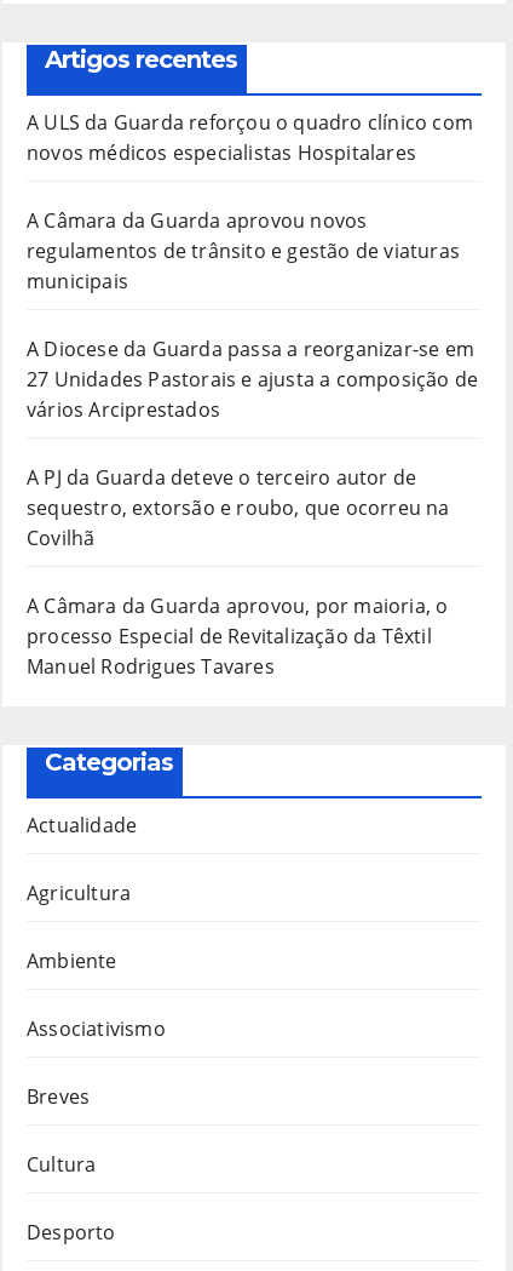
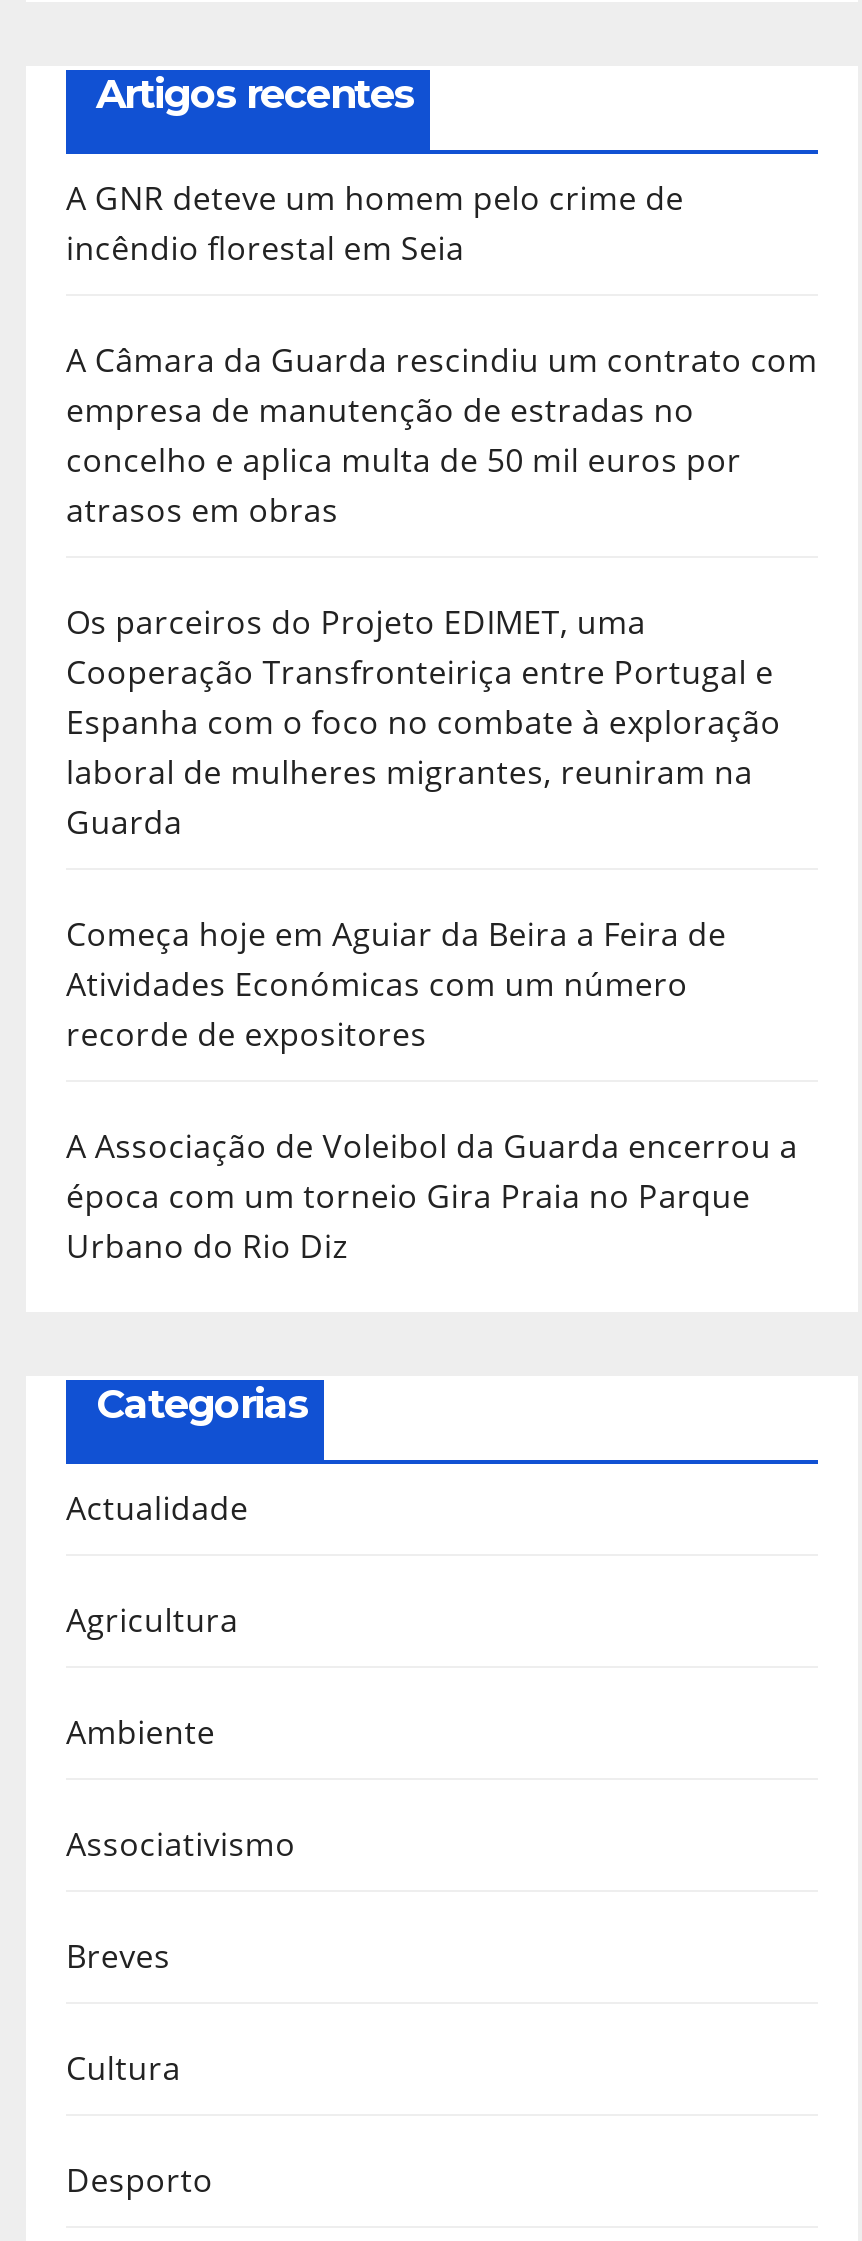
[27,109,473,166] A ULS da Guarda reforçou o quadro clínico com | novos médicos especialistas Hospitalares -> [66,177,684,271] A GNR deteve um homem pelo crime de | incêndio florestal em Seia
[27,208,460,295] A Câmara da Guarda aprovou novos | regulamentos de trânsito e gestão de viaturas | municipais -> [66,339,818,533] A Câmara da Guarda rescindiu um contrato com | empresa de manutenção de estradas no | concelho e aplica multa de 50 mil euros por | atrasos em obras
[27,336,478,423] A Diocese da Guarda passa a reorganizar-se em | 27 Unidades Pastorais e ajusta a composição de | vários Arciprestados -> [66,601,781,845] Os parceiros do Projeto EDIMET, uma | Cooperação Transfronteiriça entre Portugal e | Espanha com o foco no combate à exploração | laboral de mulheres migrantes, reuniram na | Guarda
[27,464,450,552] A PJ da Guarda deteve o terceiro autor de | sequestro, extorsão e roubo, que ocorreu na | Covilhã -> [66,913,726,1057] Começa hoje em Aguiar da Beira a Feira de | Atividades Económicas com um número | recorde de expositores
[27,593,448,680] A Câmara da Guarda aprovou, por maioria, o | processo Especial de Revitalização da Têxtil | Manuel Rodrigues Tavares -> [66,1125,798,1269] A Associação de Voleibol da Guarda encerrou a | época com um torneio Gira Praia no Parque | Urbano do Rio Diz

